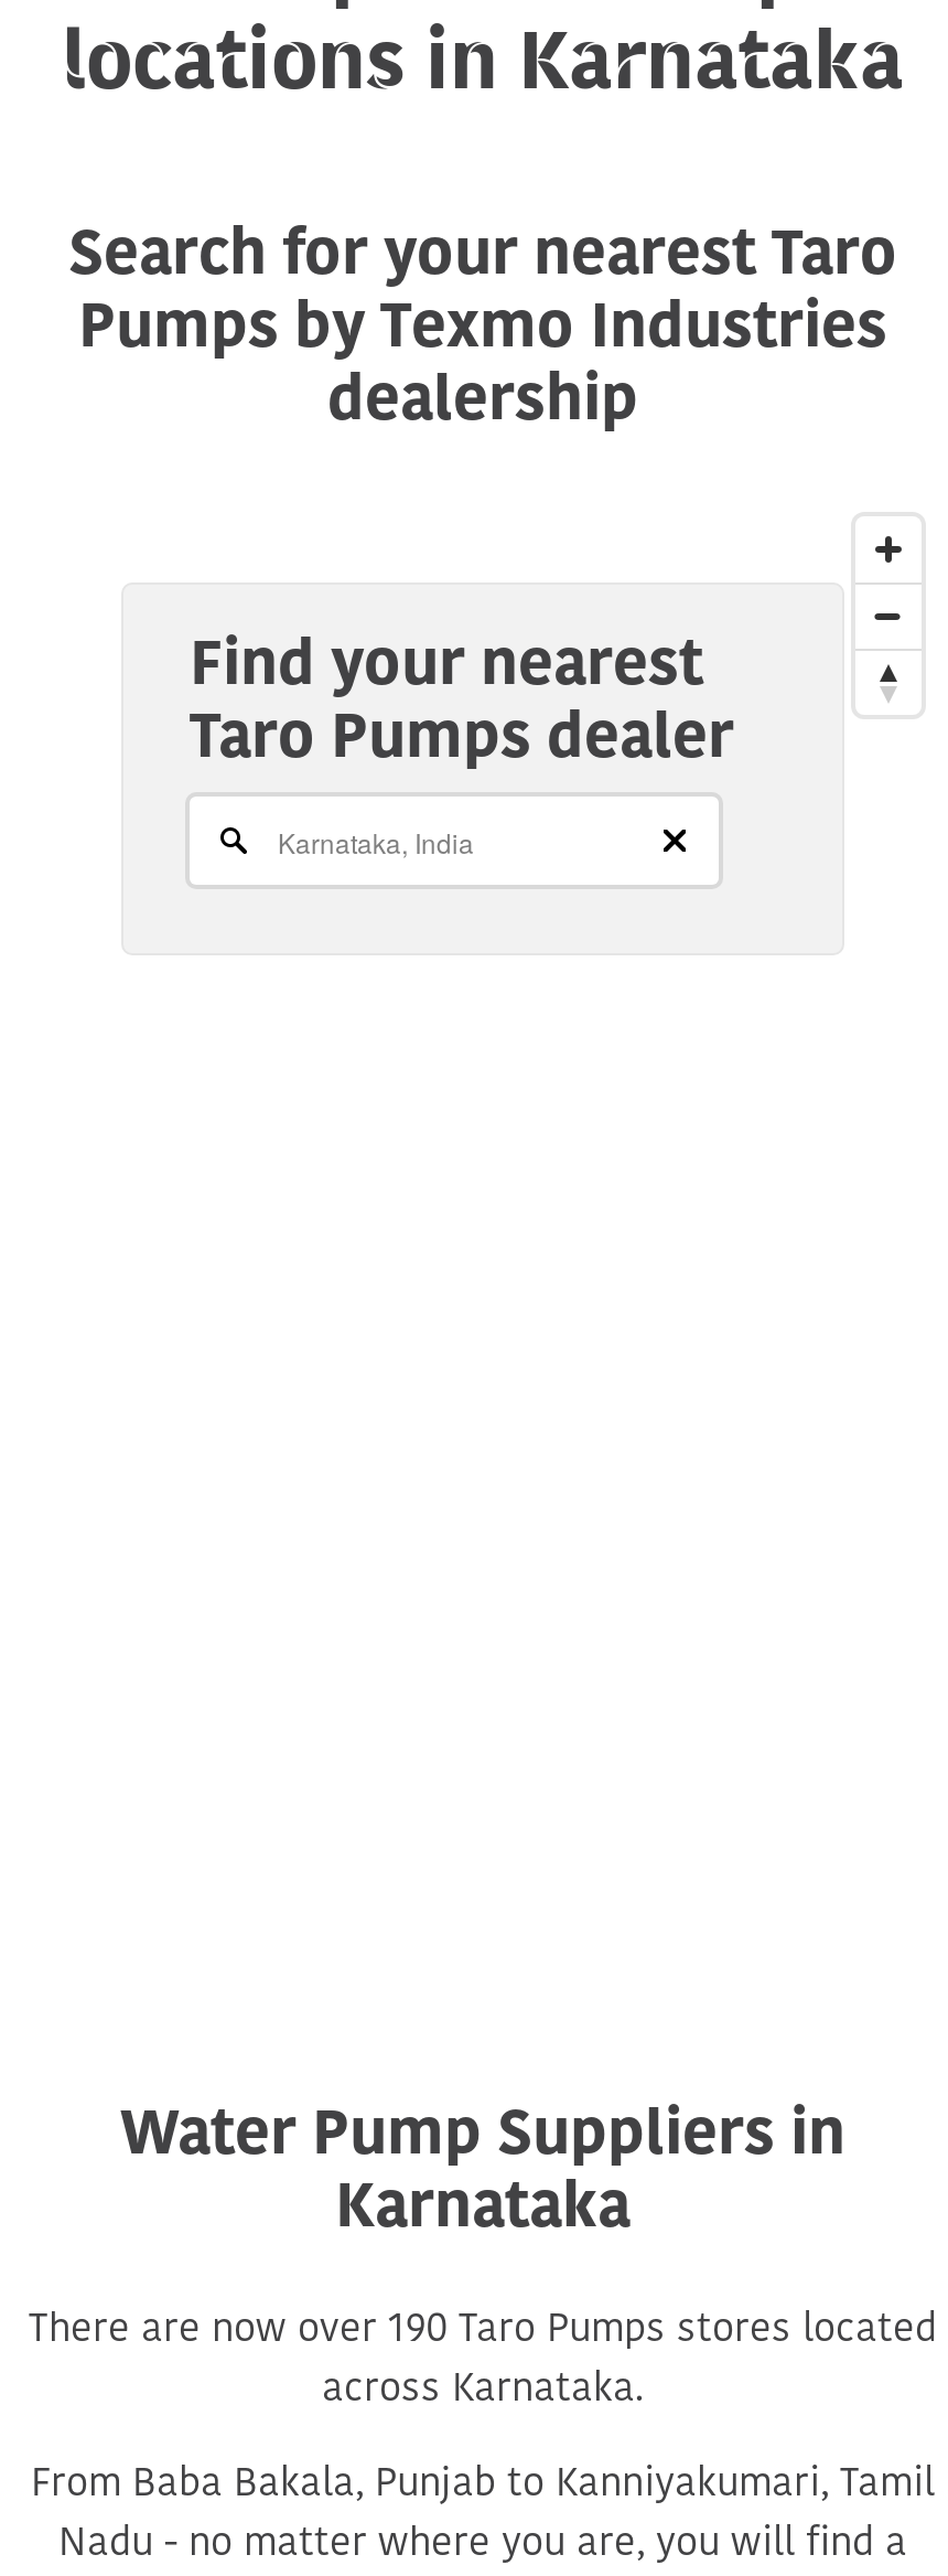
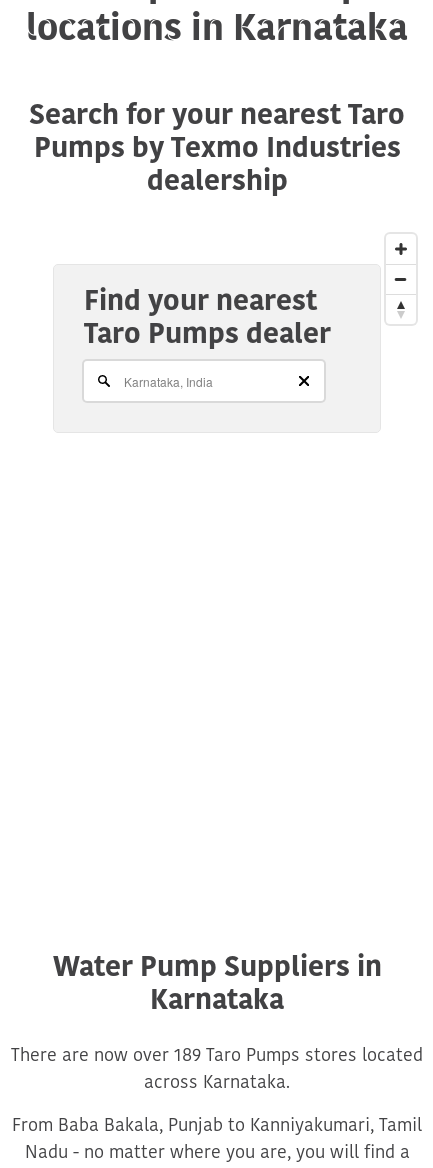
[29,2310,937,2352] There are now over 190 Taro Pumps stores located -> [11,1047,423,1066] There are now over 189 Taro Pumps stores located

